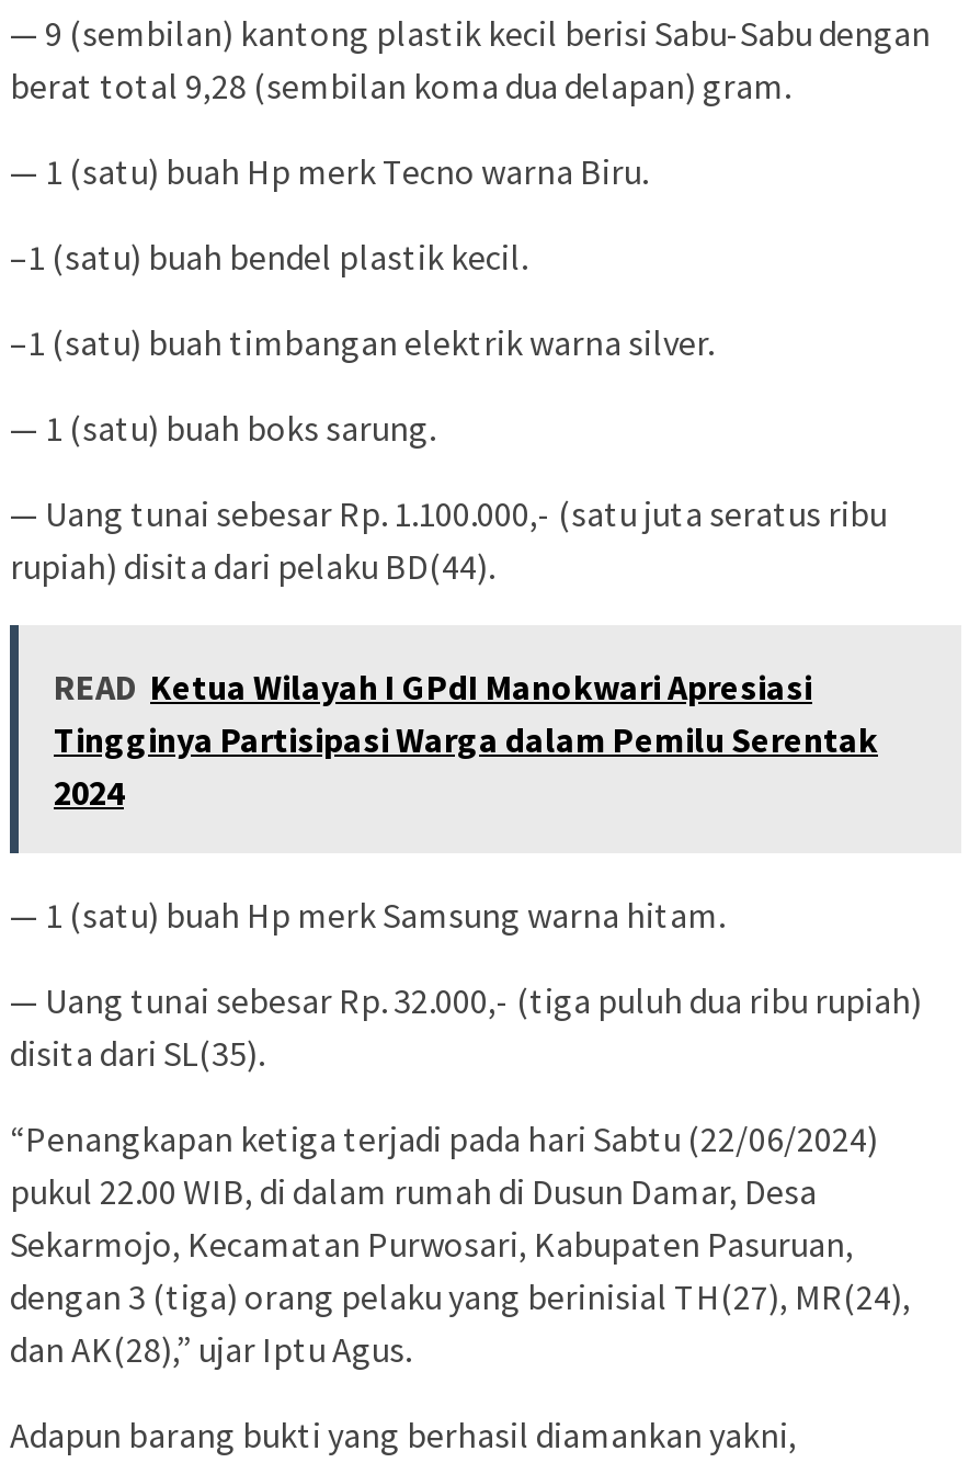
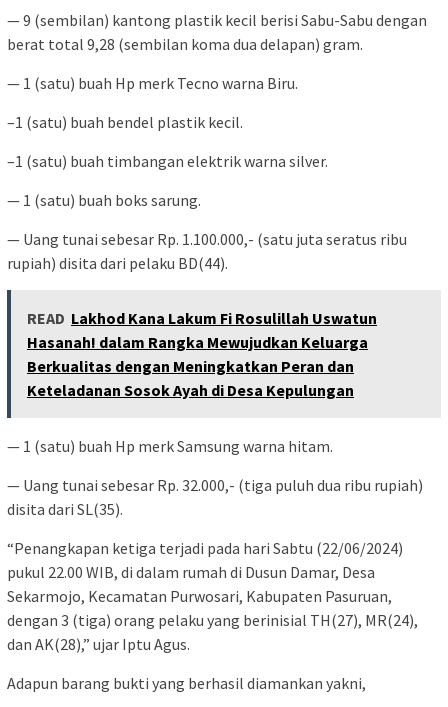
[54,666,878,815] READ Ketua Wilayah I GPdI Manokwari Apresiasi | Tingginya Partisipasi Warga dalam Pemilu Serentak | 2024 -> [27,308,377,400] READ Lakhod Kana Lakum Fi Rosulillah Uswatun | Hasanah! dalam Rangka Mewujudkan Keluarga | Berkualitas dengan Meningkatkan Peran dan | Keteladanan Sosok Ayah di Desa Kepulungan

